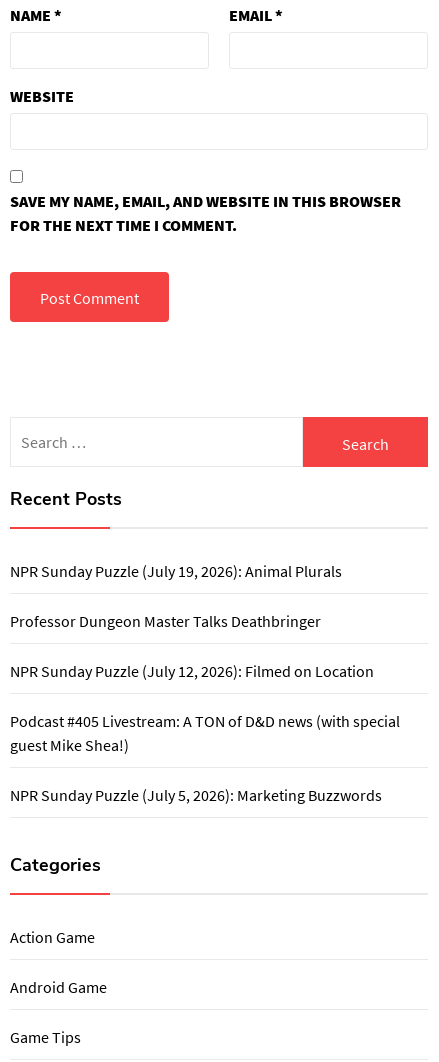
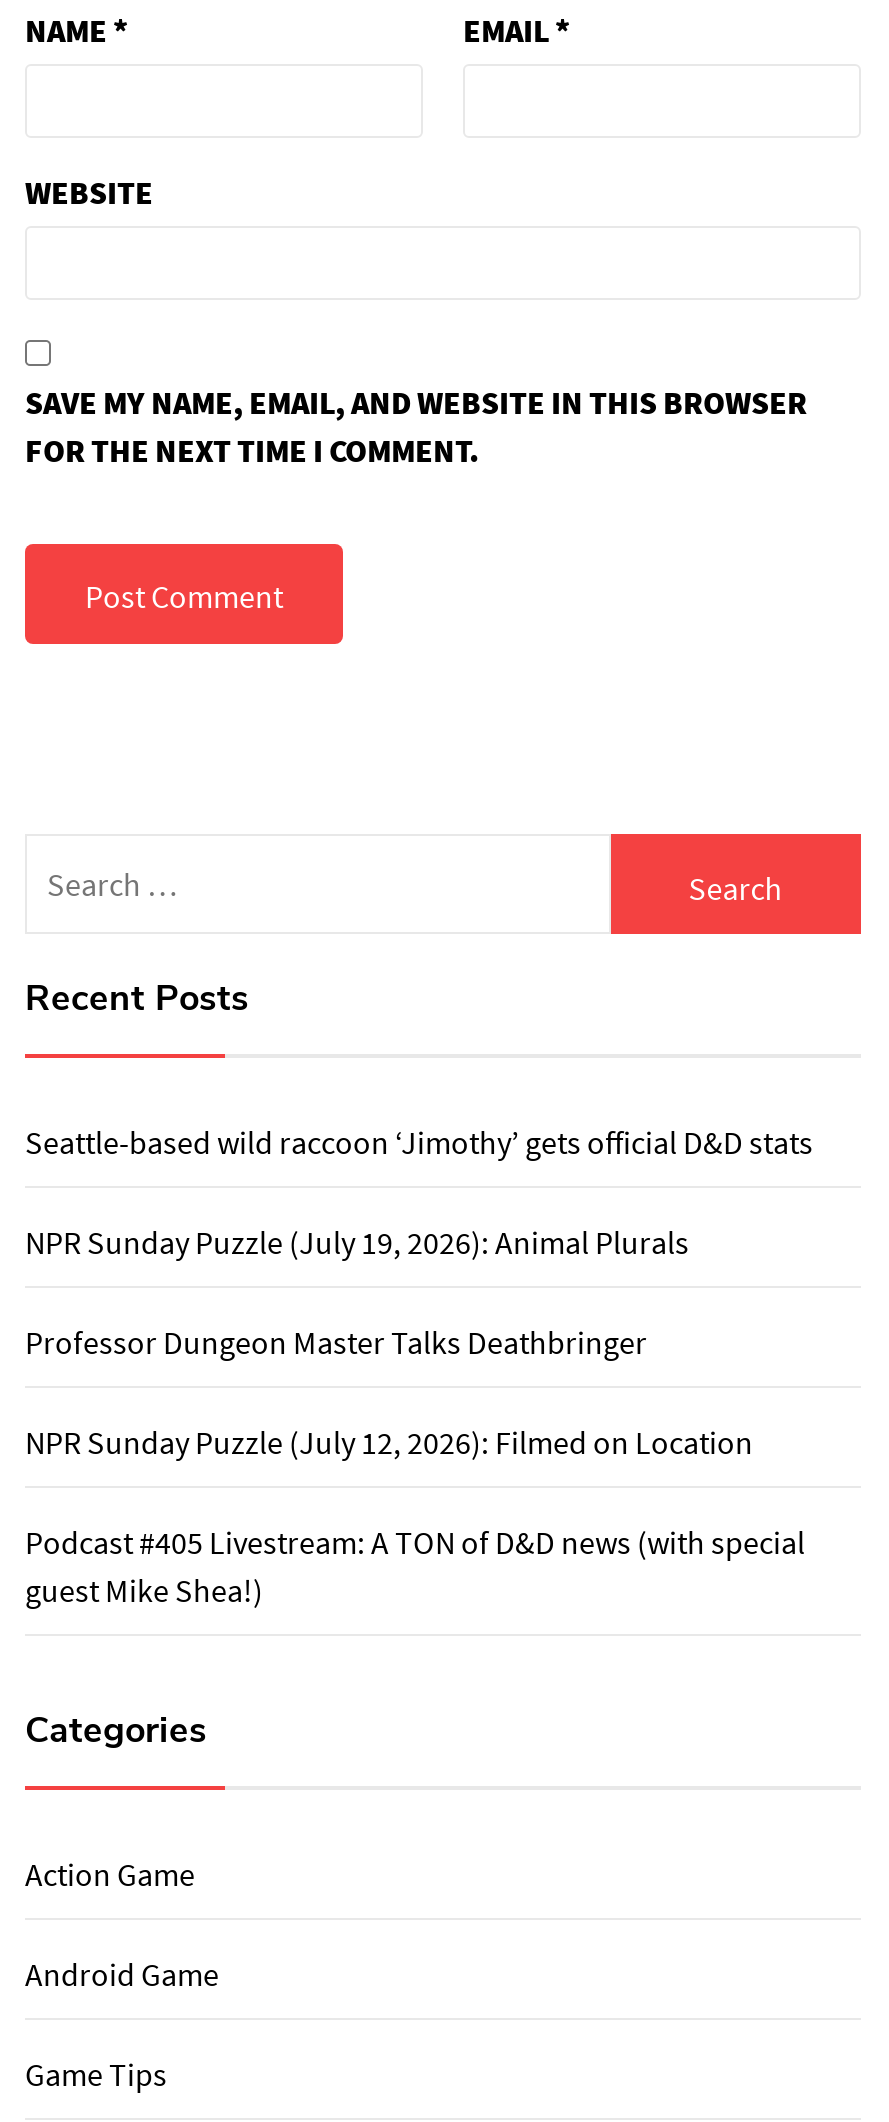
none -> [25,1121,813,1161] Seattle-based wild raccoon ‘Jimothy’ gets official D&D stats
moved [10,560,400,754] -> [25,1221,805,1609]: NPR Sunday Puzzle (July 19, 2026): Animal Plurals | Professor Dungeon Master Talks Deathbringer | NPR Sunday Puzzle (July 12, 2026): Filmed on Location | Podcast #405 Livestream: A TON of D&D news (with special | guest Mike Shea!)
[10,784,382,804] NPR Sunday Puzzle (July 5, 2026): Marketing Buzzwords -> none

